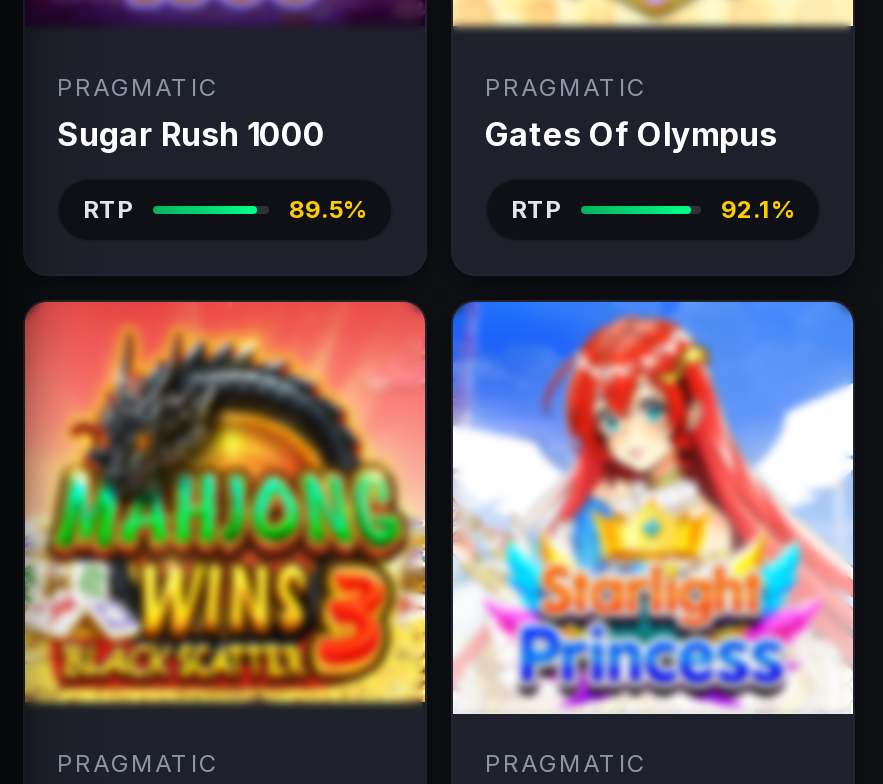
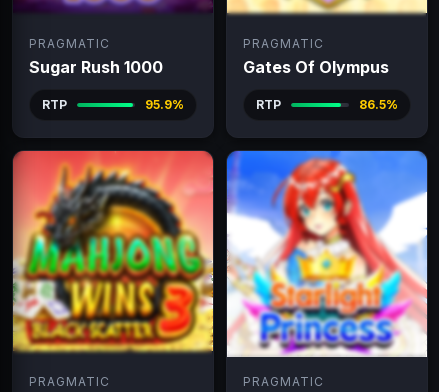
[289,194,367,224] 89.5% -> [145,97,184,112] 95.9%
[721,194,795,224] 92.1% -> [359,97,398,112] 86.5%

